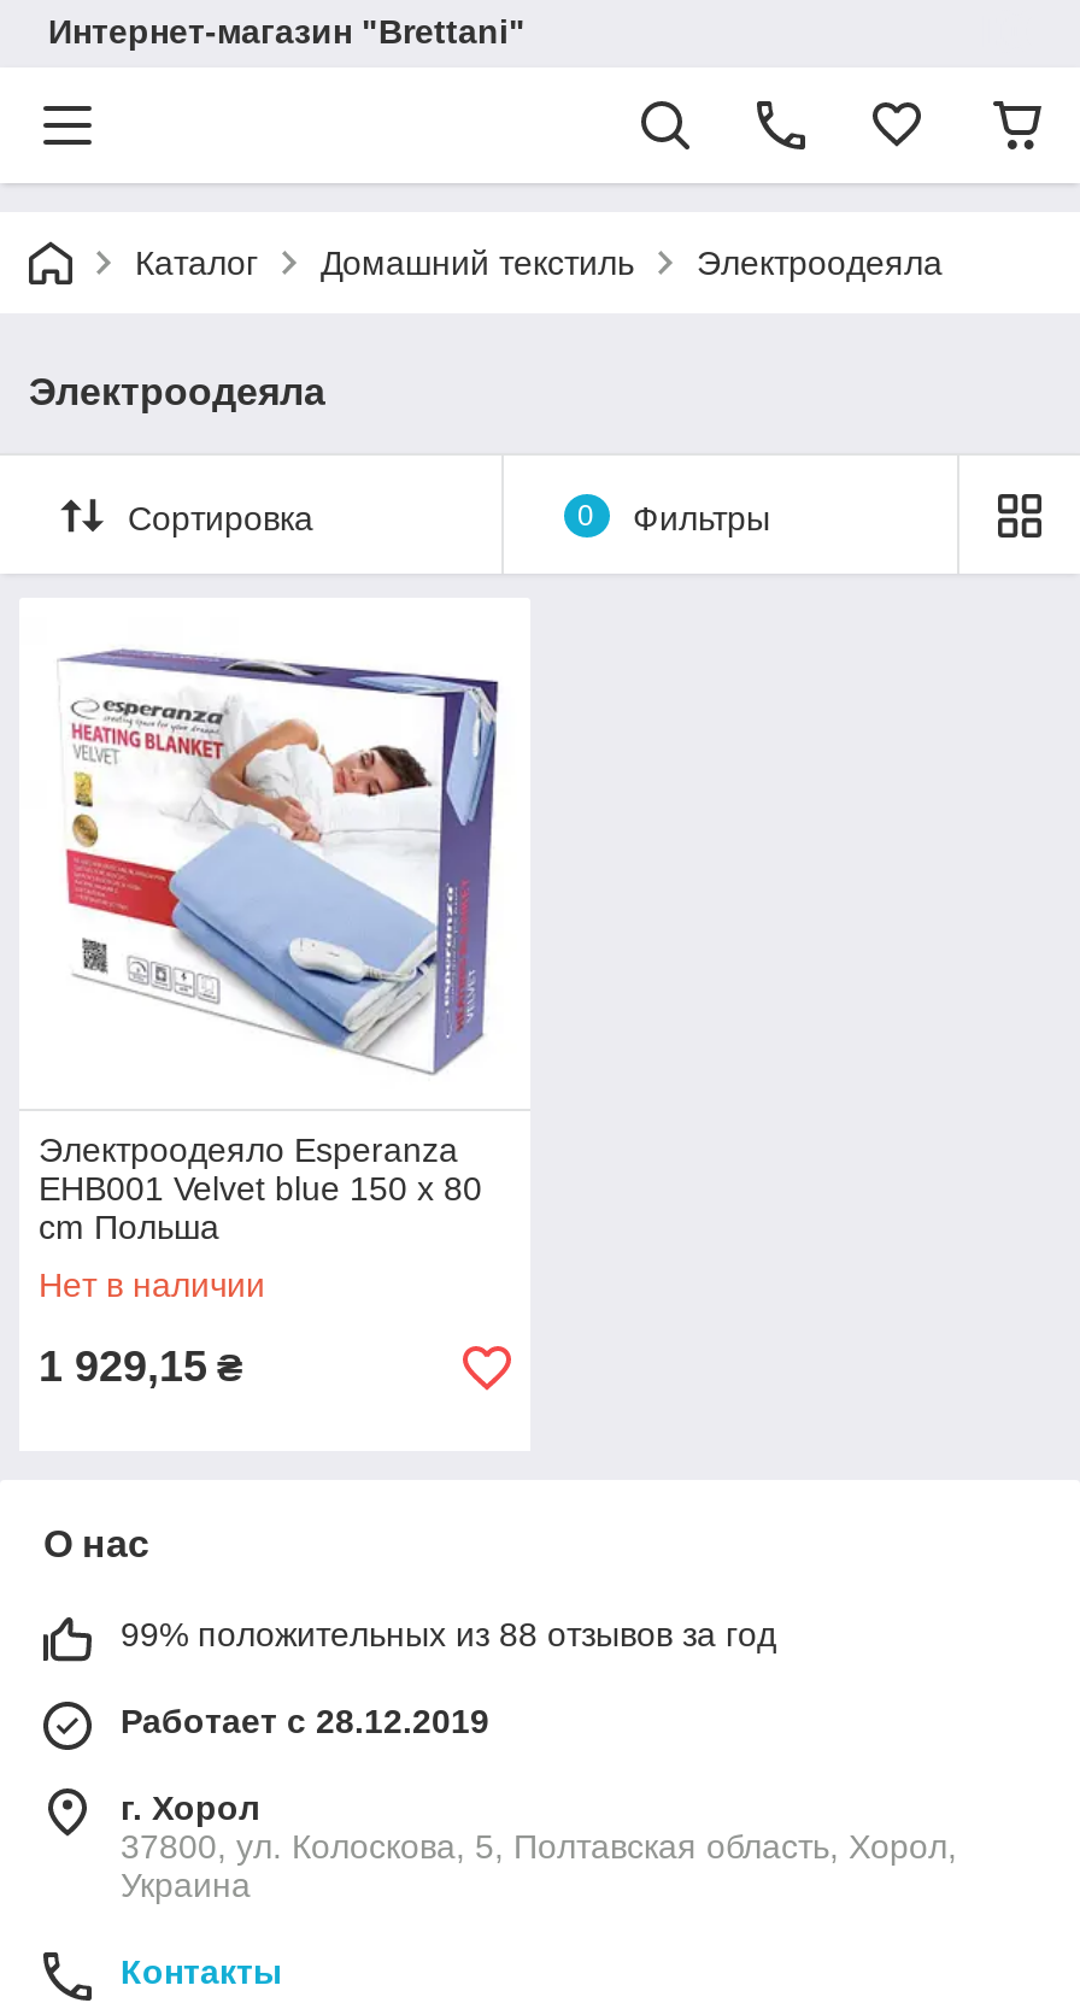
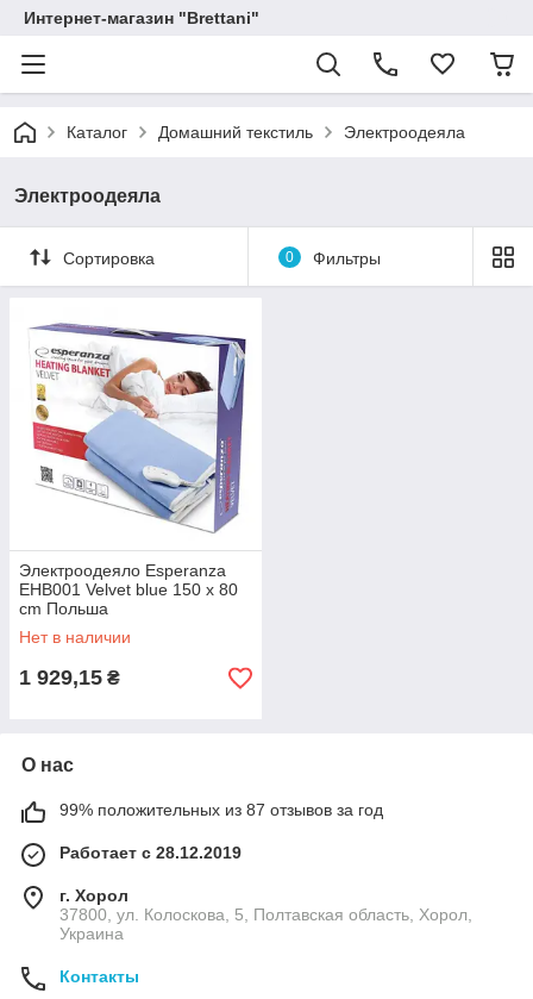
[121,1615,776,1653] 99% положительных из 88 отзывов за год -> [59,800,383,819] 99% положительных из 87 отзывов за год

